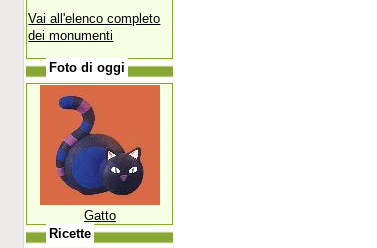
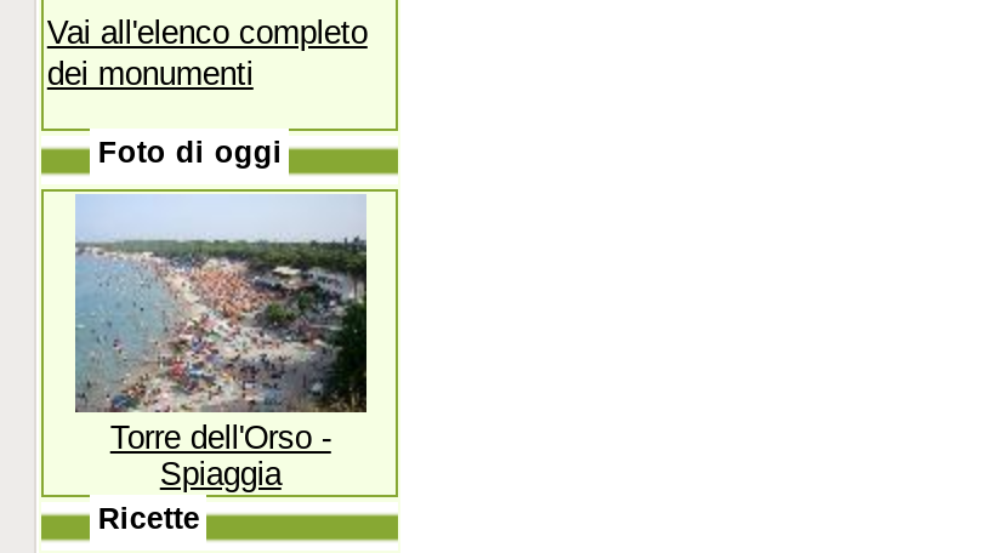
[39,84,161,223] [image] | Gatto -> [73,192,369,492] [image] | Torre dell'Orso - | Spiaggia

